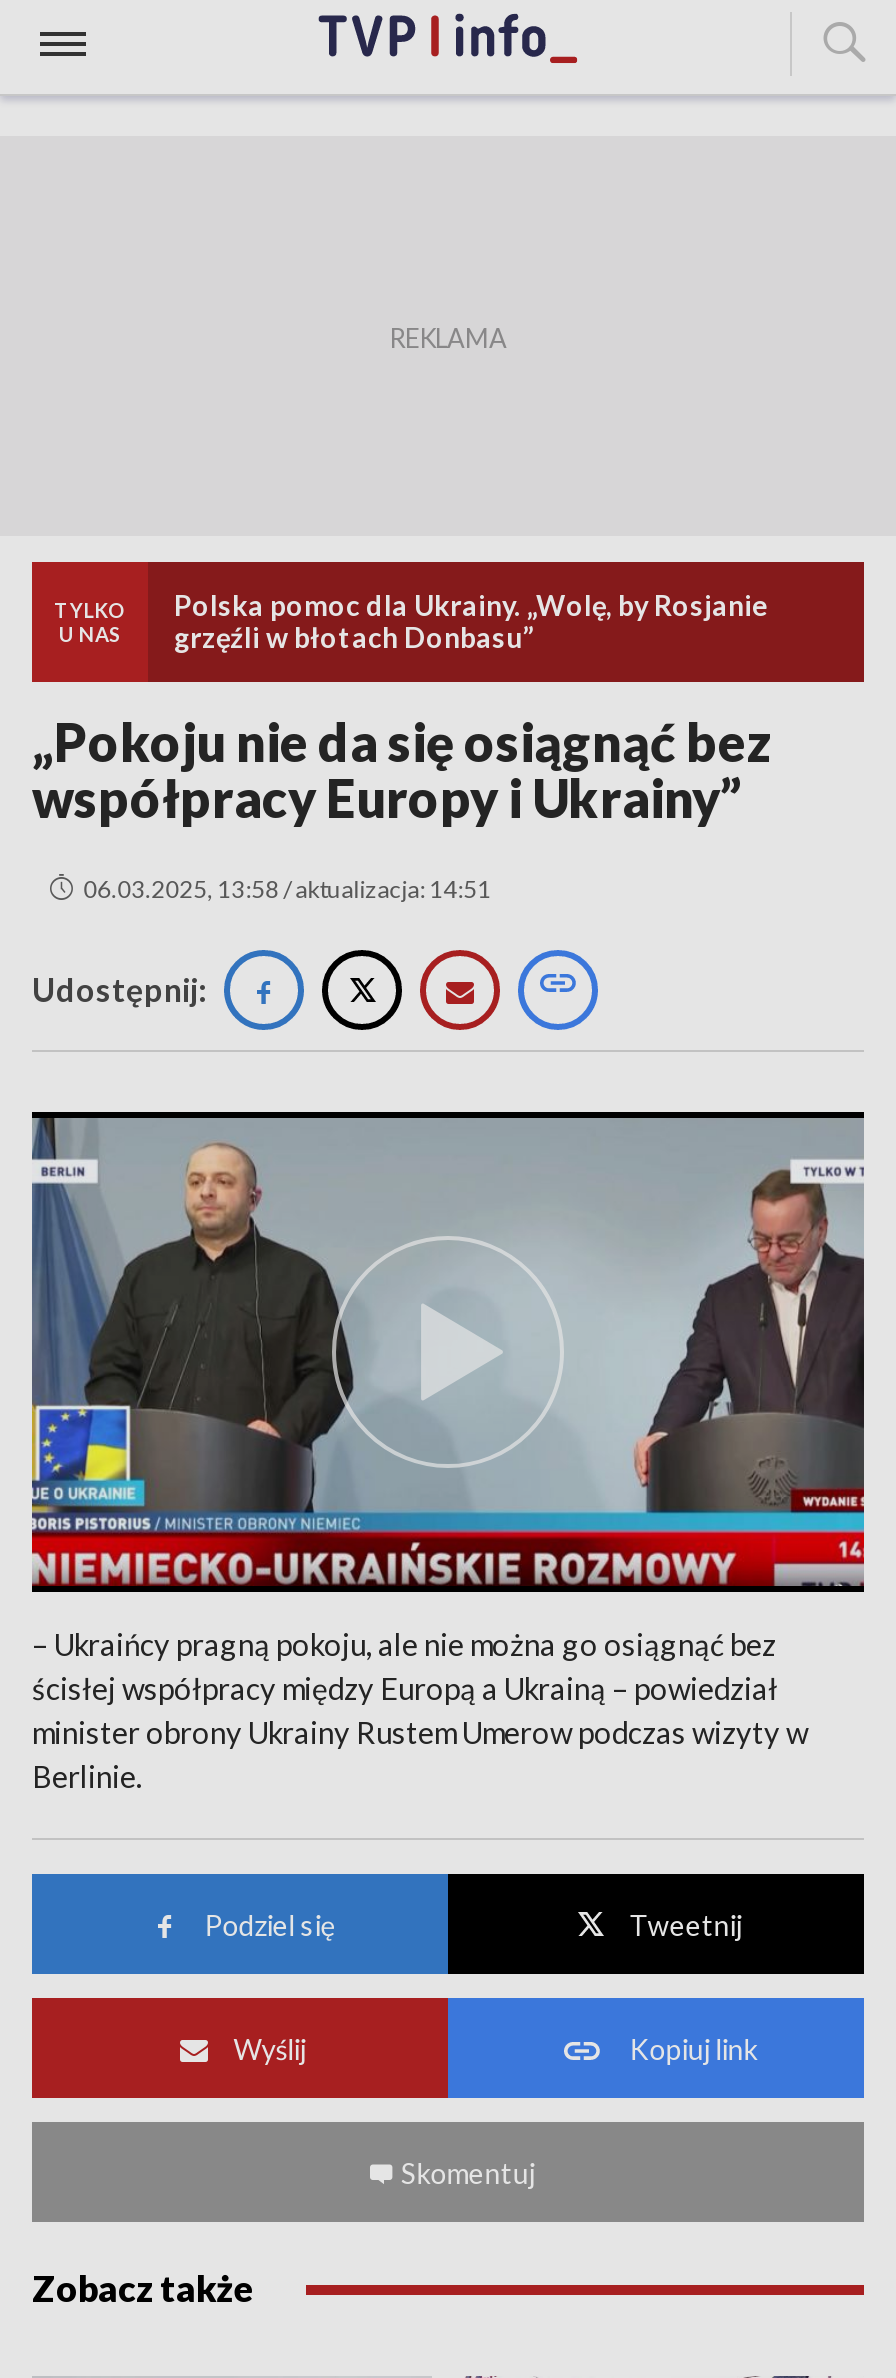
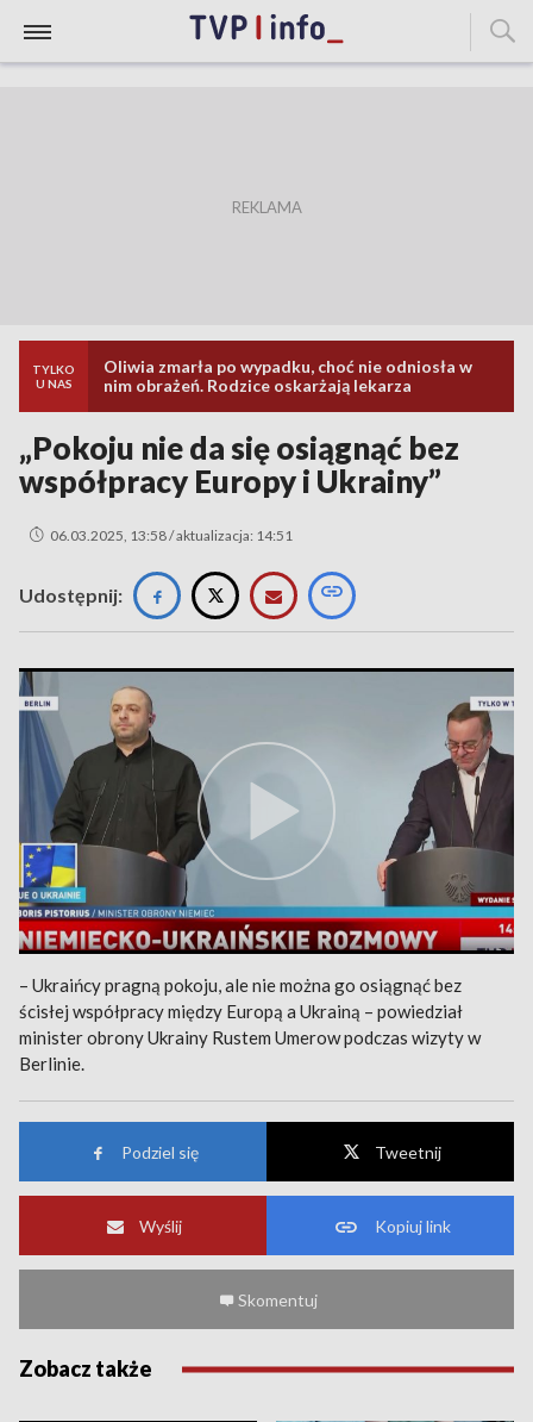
[174,588,768,654] Polska pomoc dla Ukrainy. „Wolę, by Rosjanie | grzęźli w błotach Donbasu” -> [104,356,472,395] Oliwia zmarła po wypadku, choć nie odniosła w | nim obrażeń. Rodzice oskarżają lekarza

